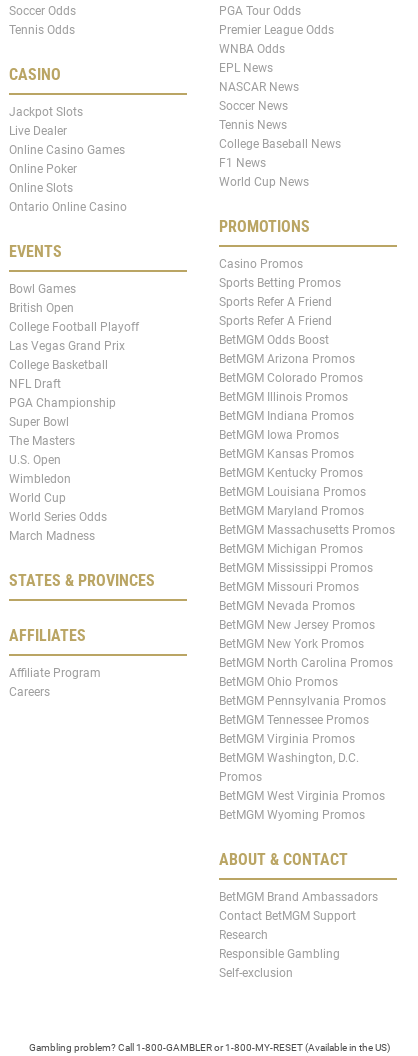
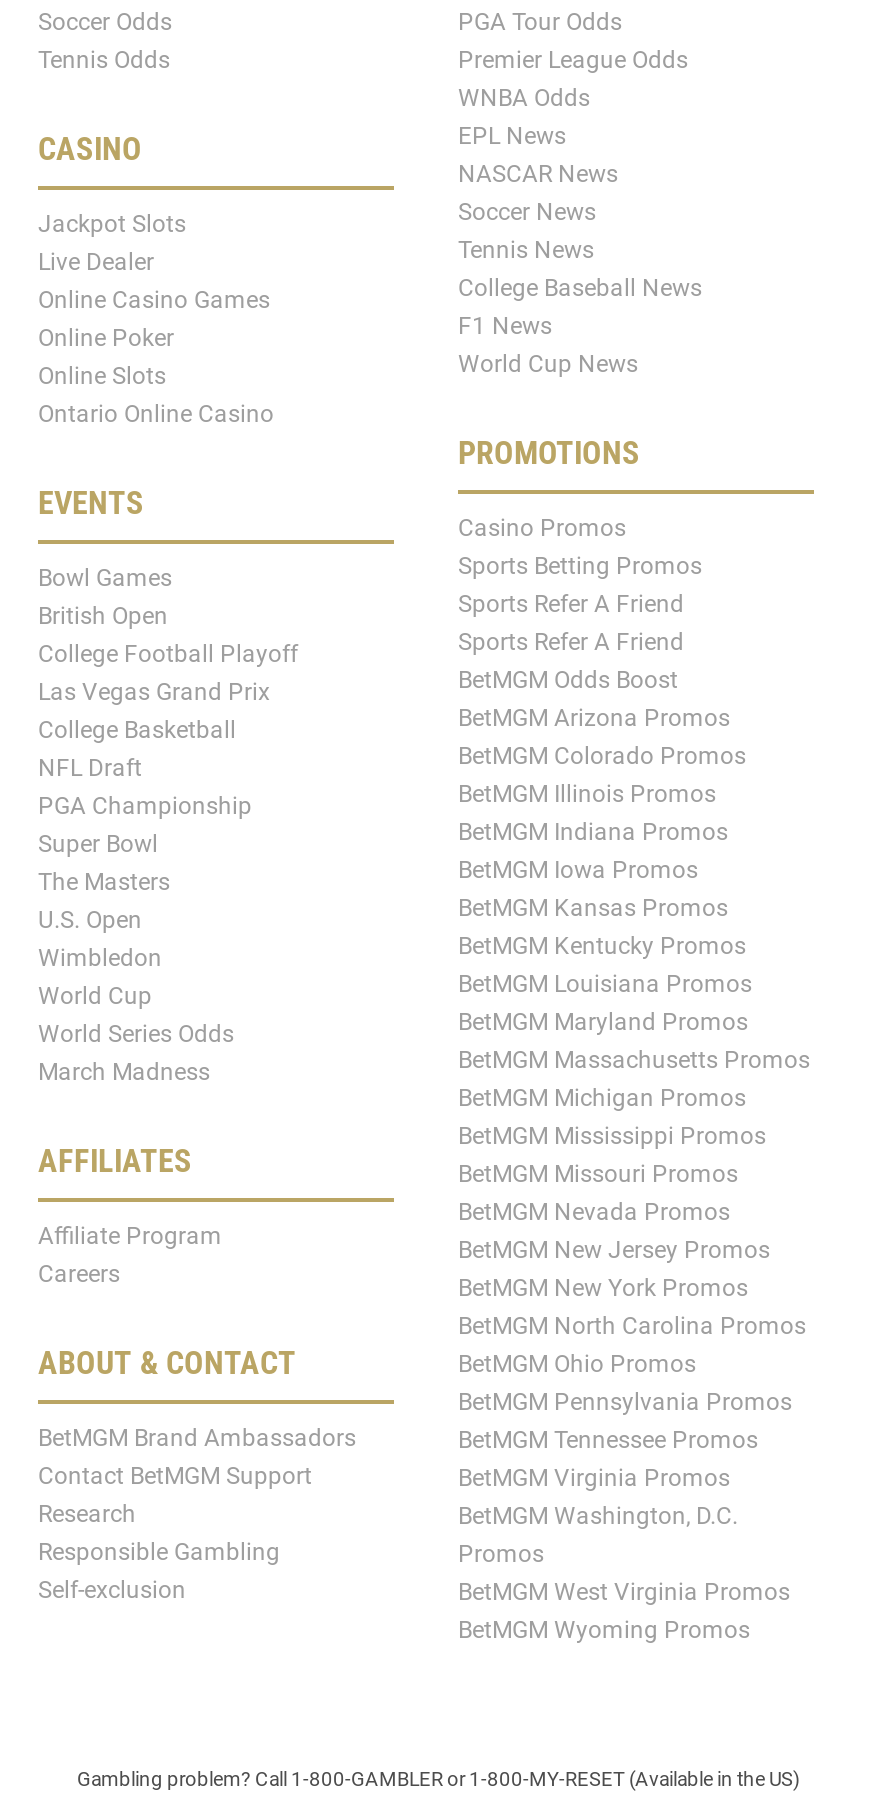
[9,571,155,590] STATES & PROVINCES -> none
moved [219,850,378,980] -> [38,1343,356,1603]: ABOUT & CONTACT | BetMGM Brand Ambassadors | Contact BetMGM Support | Research | Responsible Gambling | Self-exclusion

